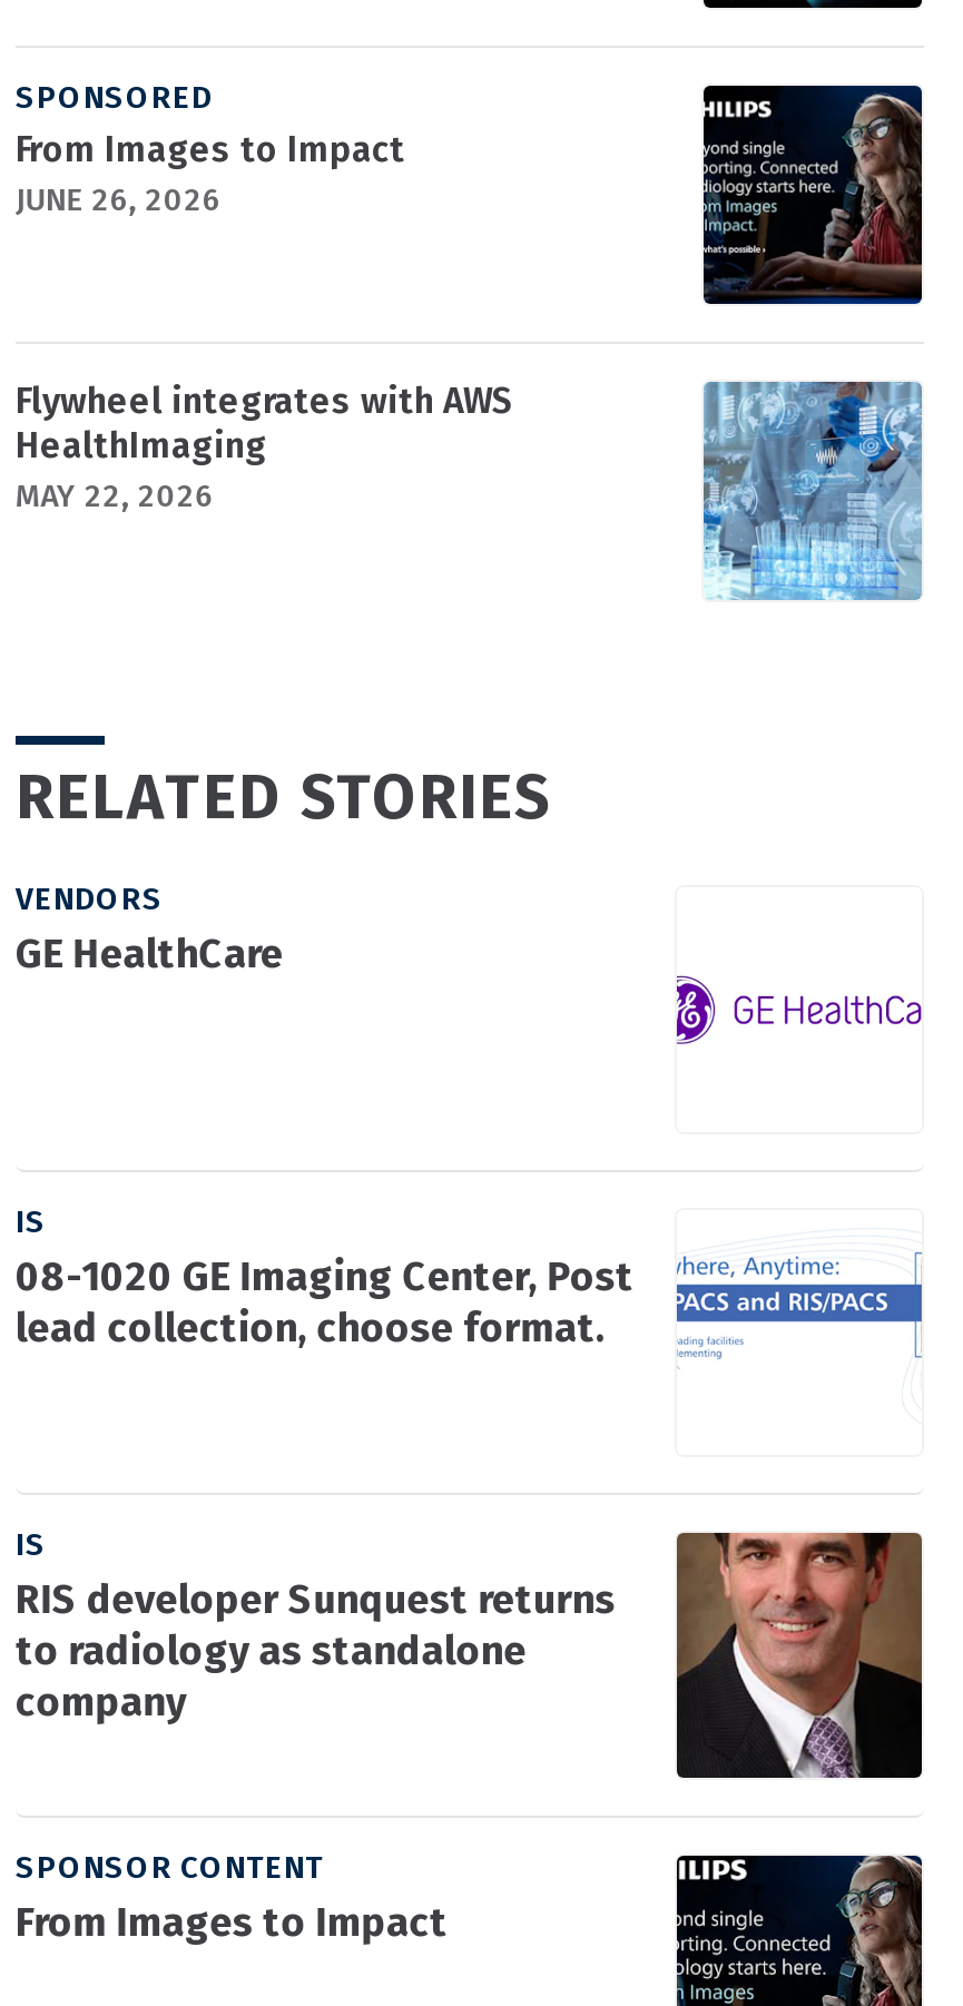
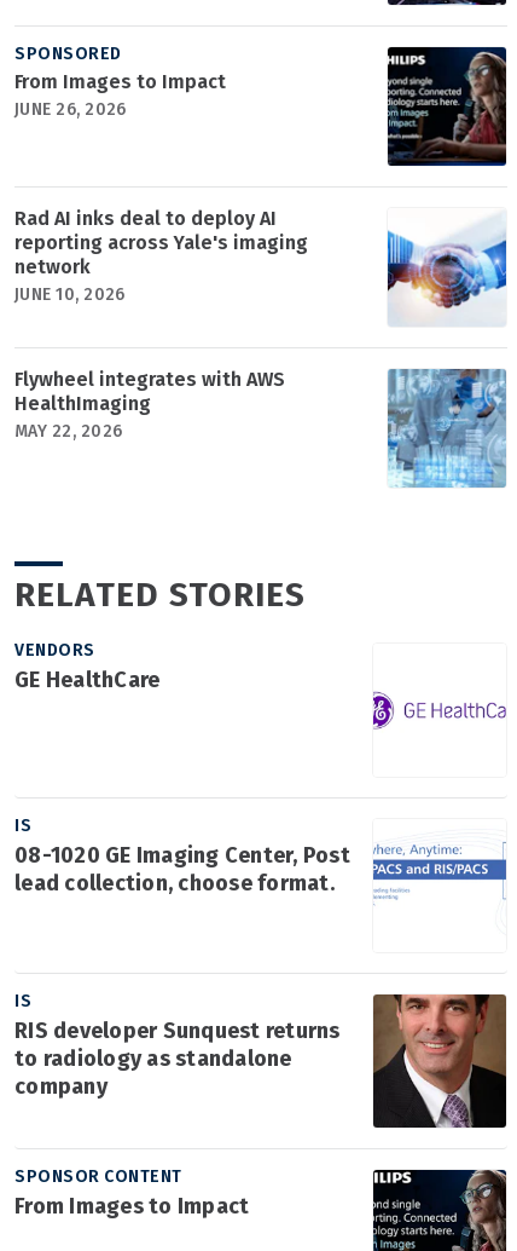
none -> [14,207,308,305] Rad AI inks deal to deploy AI | reporting across Yale's imaging | network | JUNE 10, 2026
none -> [387,207,506,325] [image]

